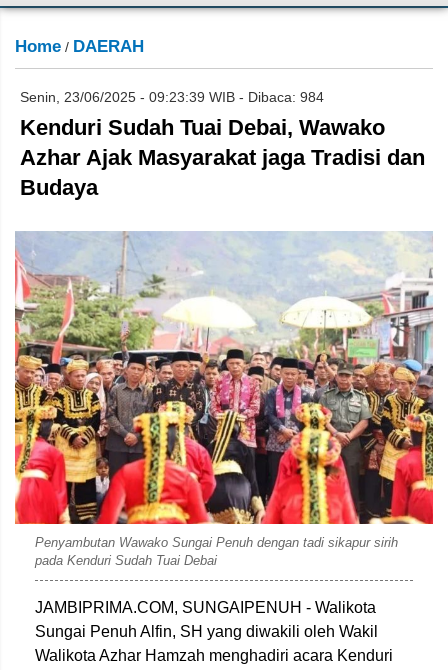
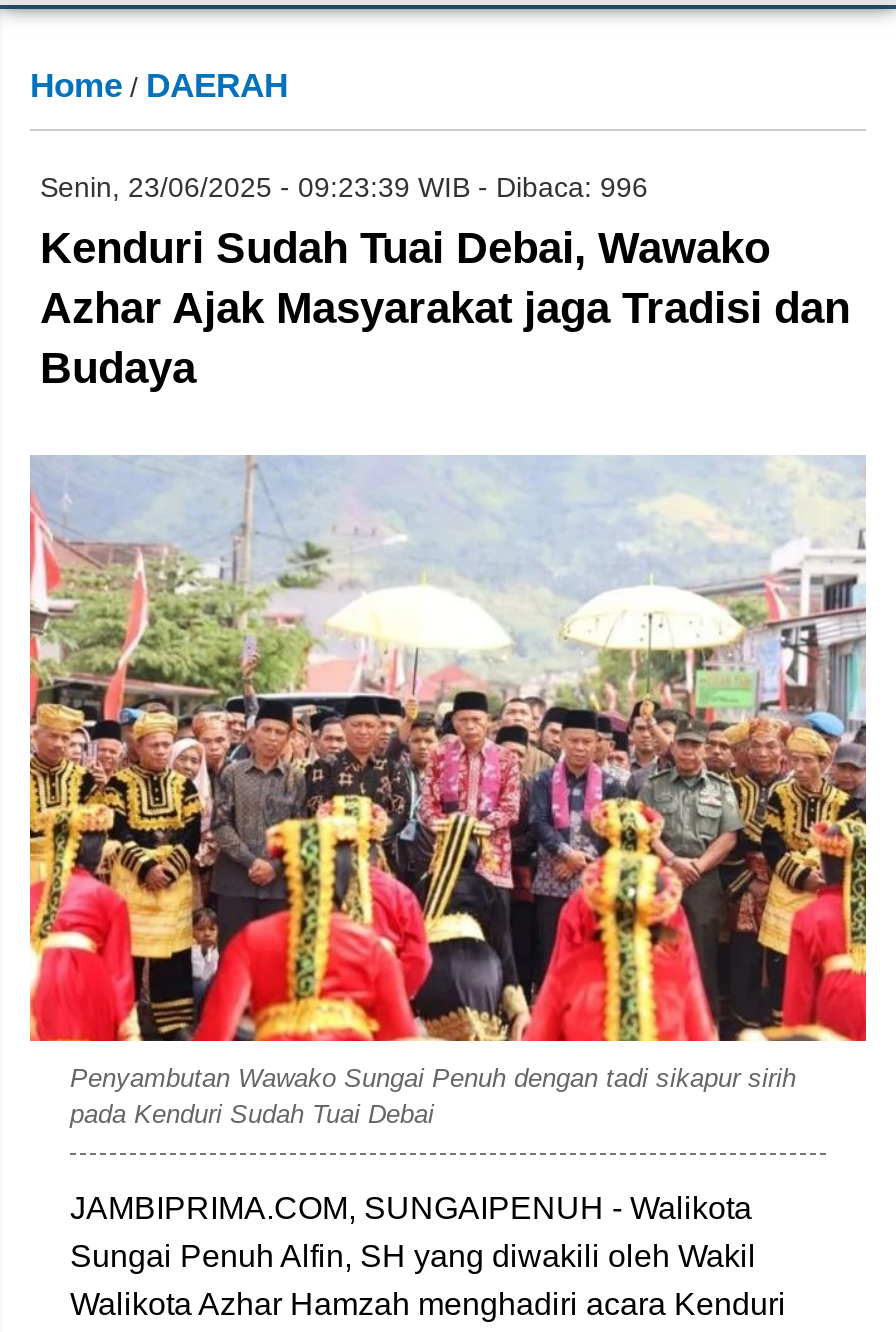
[20,89,324,105] Senin, 23/06/2025 - 09:23:39 WIB - Dibaca: 984 -> [40,171,648,203] Senin, 23/06/2025 - 09:23:39 WIB - Dibaca: 996

